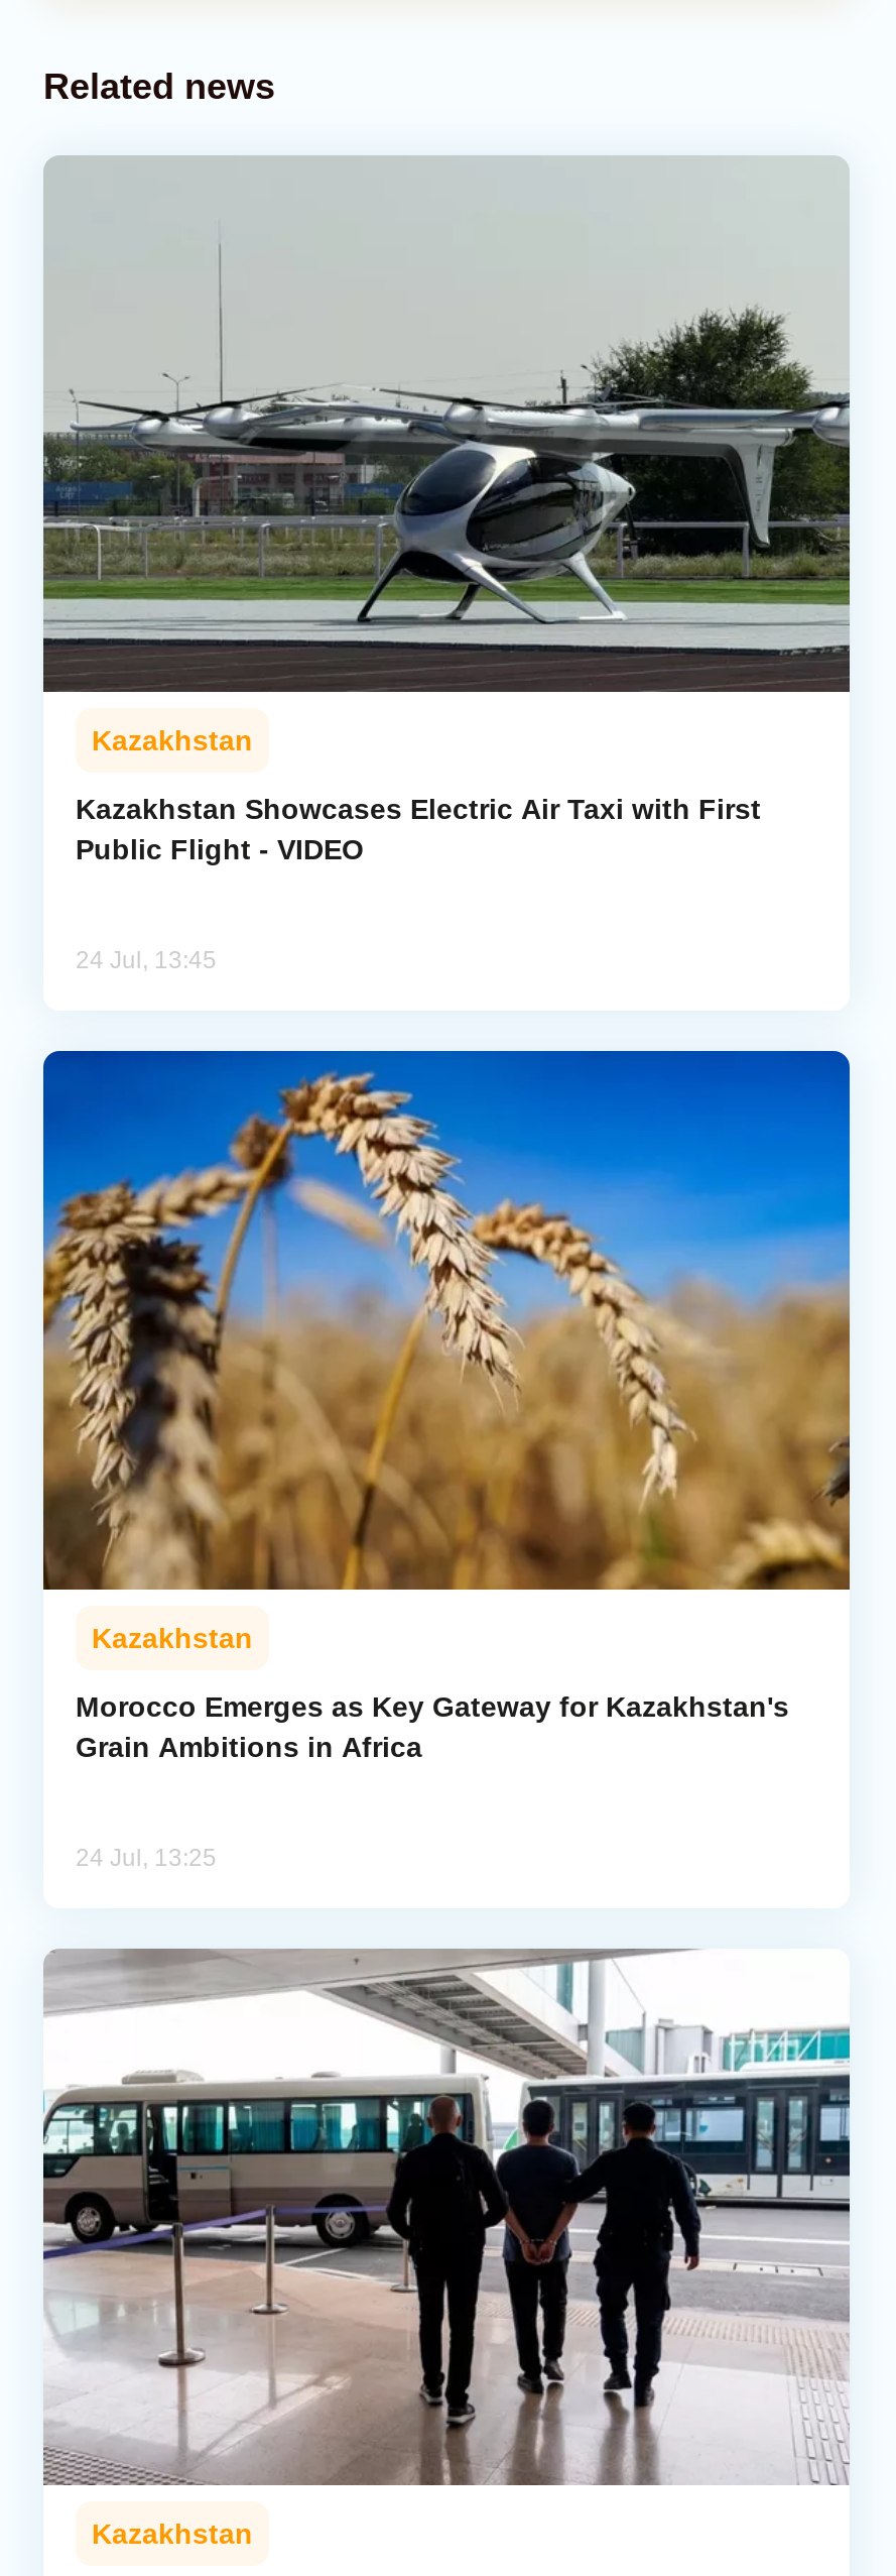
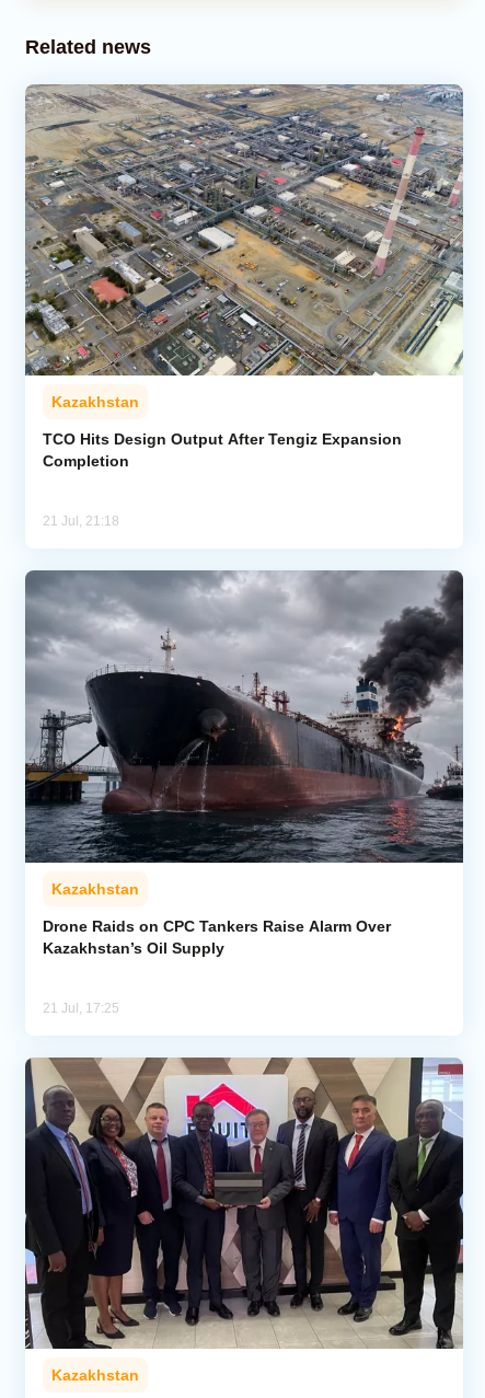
[43,157,852,694] [image] -> [25,84,463,377] [image]
[76,793,761,866] Kazakhstan Showcases Electric Air Taxi with First | Public Flight - VIDEO -> [43,430,402,470] TCO Hits Design Output After Tengiz Expansion | Completion
[76,946,217,975] 24 Jul, 13:45 -> [43,514,119,529] 21 Jul, 21:18
[41,1049,852,1592] [image] -> [24,569,464,864] [image]
[76,1690,789,1762] Morocco Emerges as Key Gateway for Kazakhstan's | Grain Ambitions in Africa -> [43,917,391,956] Drone Raids on CPC Tankers Raise Alarm Over | Kazakhstan’s Oil Supply
[76,1843,217,1871] 24 Jul, 13:25 -> [43,1000,119,1015] 21 Jul, 17:25
[41,1949,852,2485] [image] -> [24,1056,464,1350] [image]

